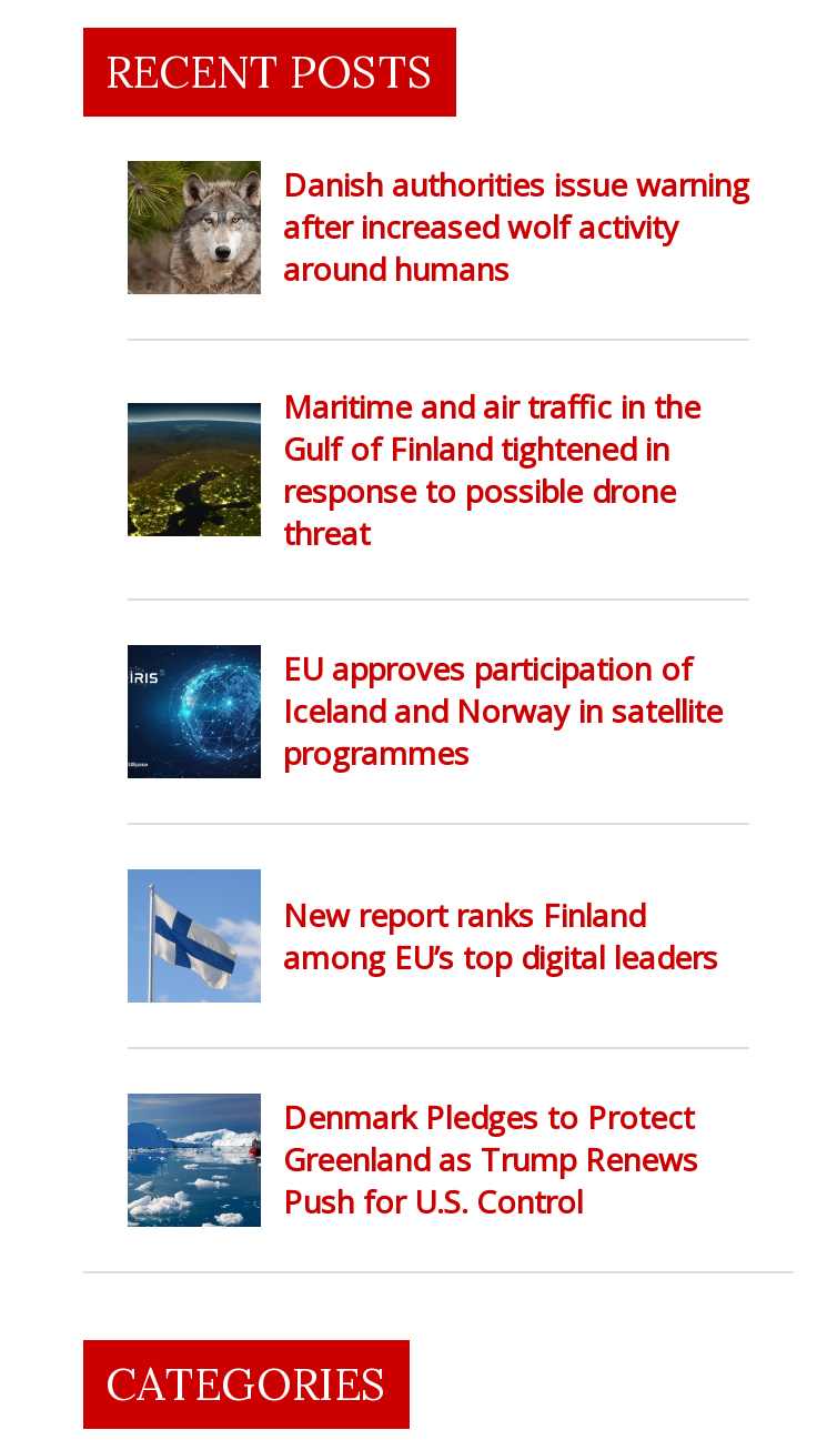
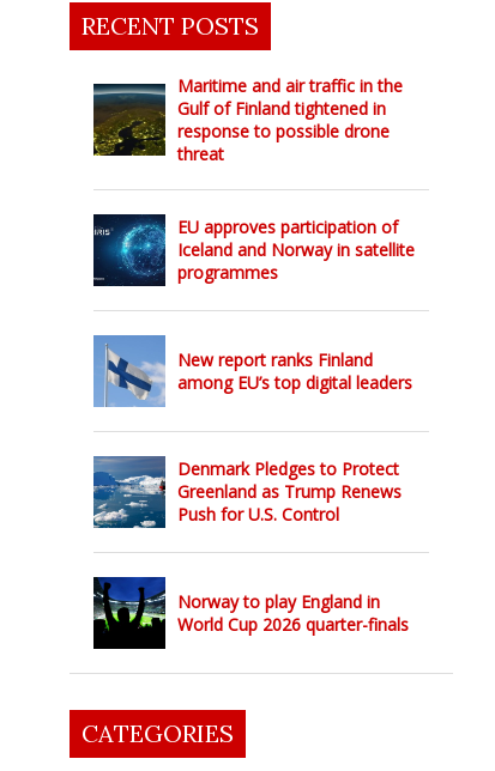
[125,159,749,312] [image] | Danish authorities issue warning | after increased wolf activity | around humans -> none
moved [123,385,723,1222] -> [91,74,415,526]: [image] | Maritime and air traffic in the | Gulf of Finland tightened in | ... | Greenland as Trump Renews | Push for U.S. Control
none -> [92,576,409,650] [image] | Norway to play England in | World Cup 2026 quarter-finals

